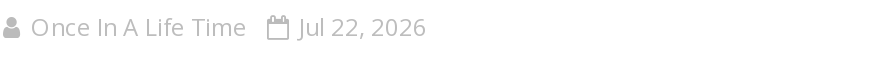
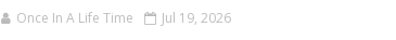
[31,9,427,43] Once In A Life Time Jul 22, 2026 -> [16,8,231,27] Once In A Life Time Jul 19, 2026

